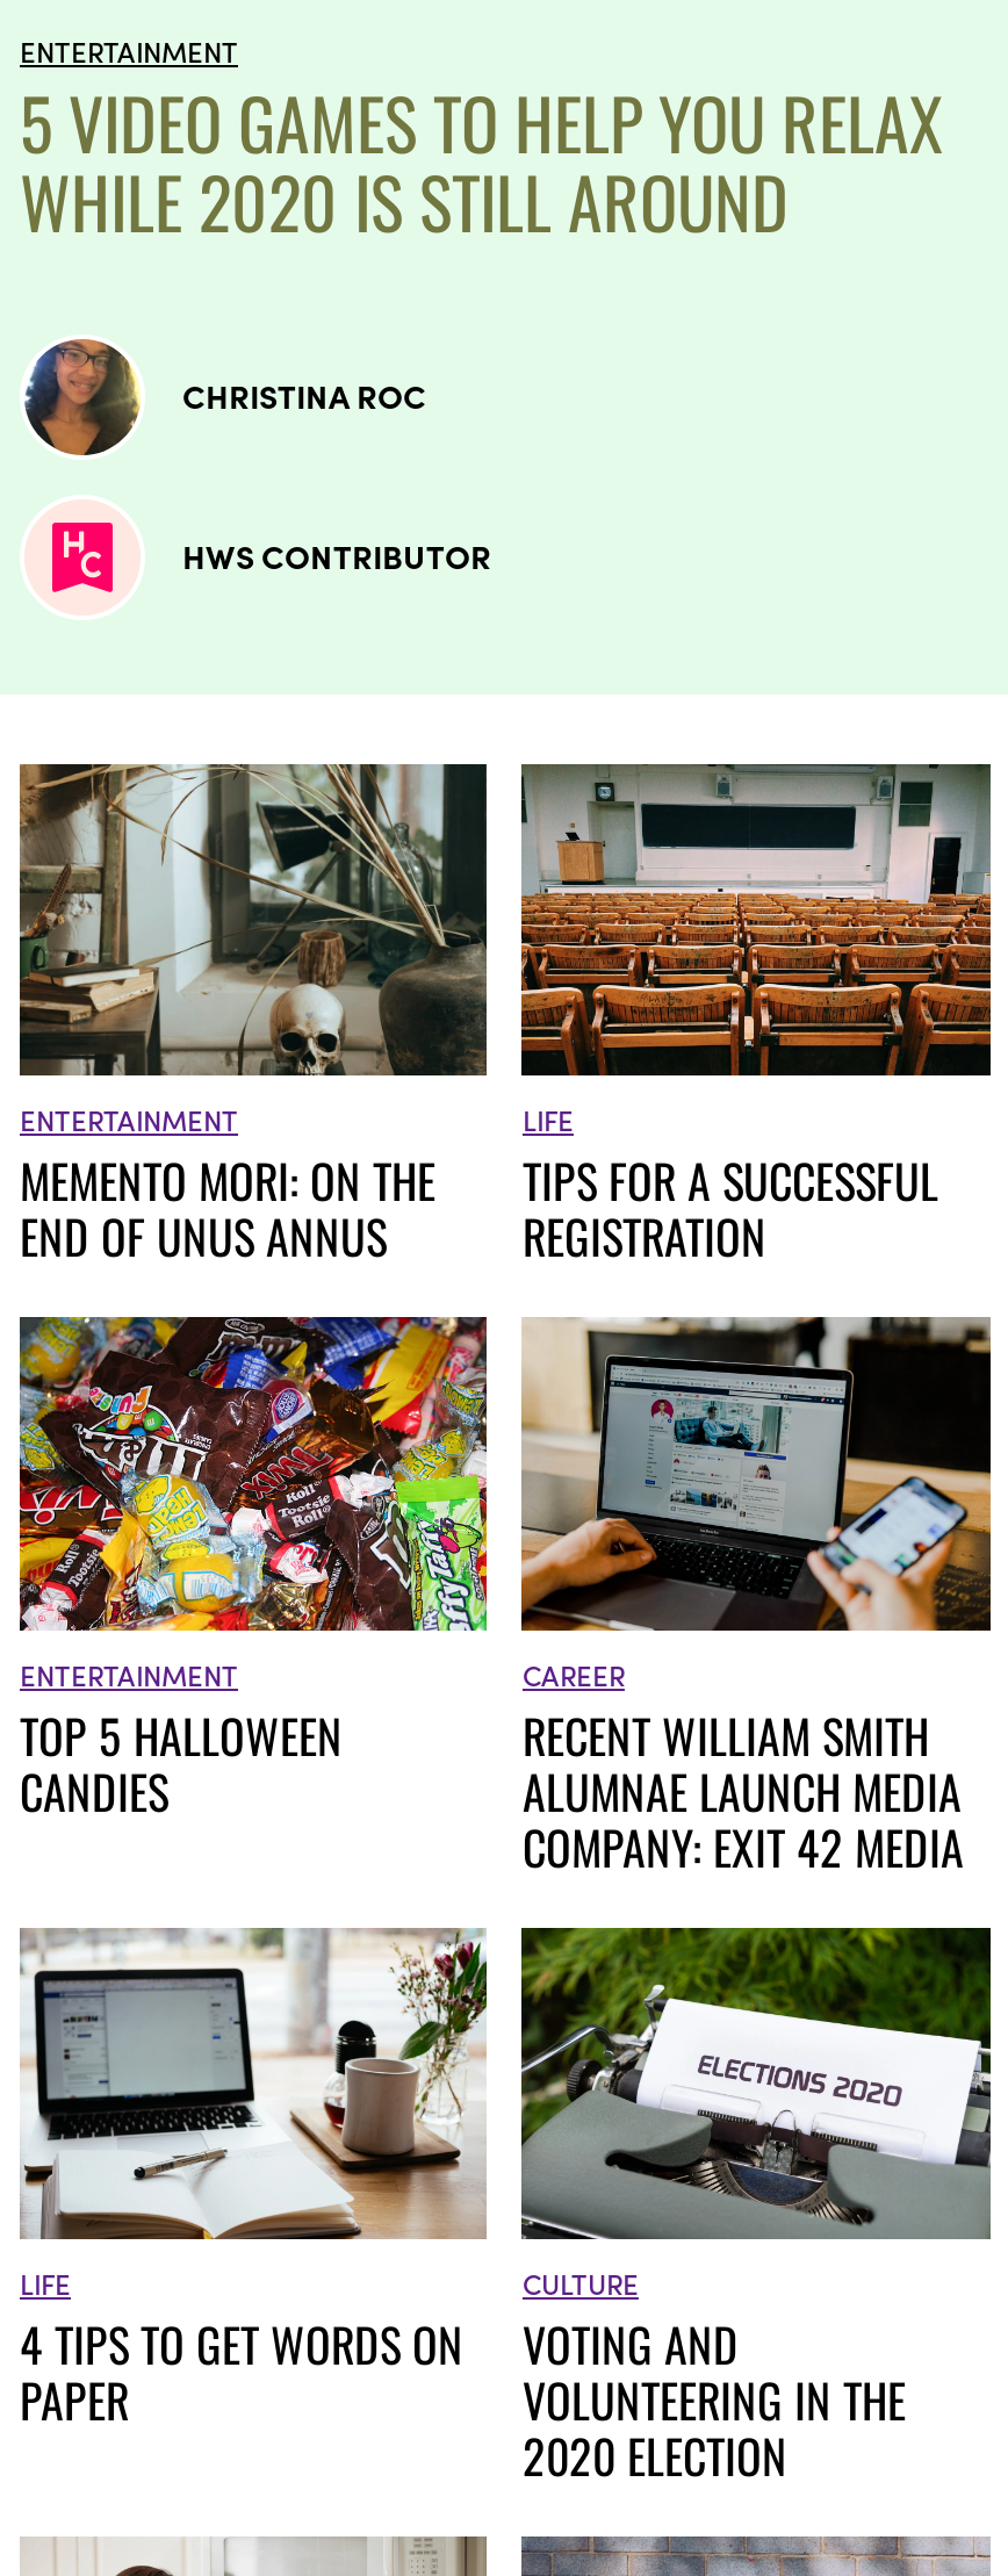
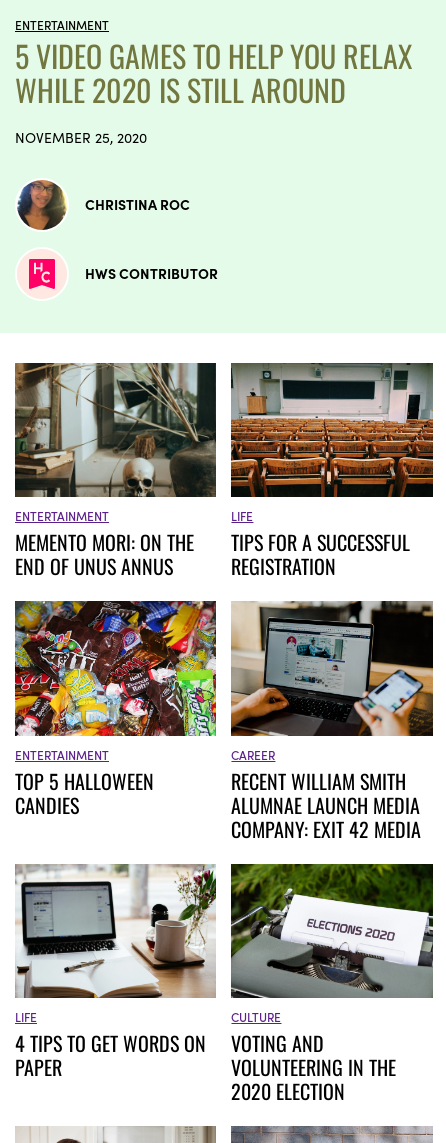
none -> [15,127,147,147] NOVEMBER 25, 2020

